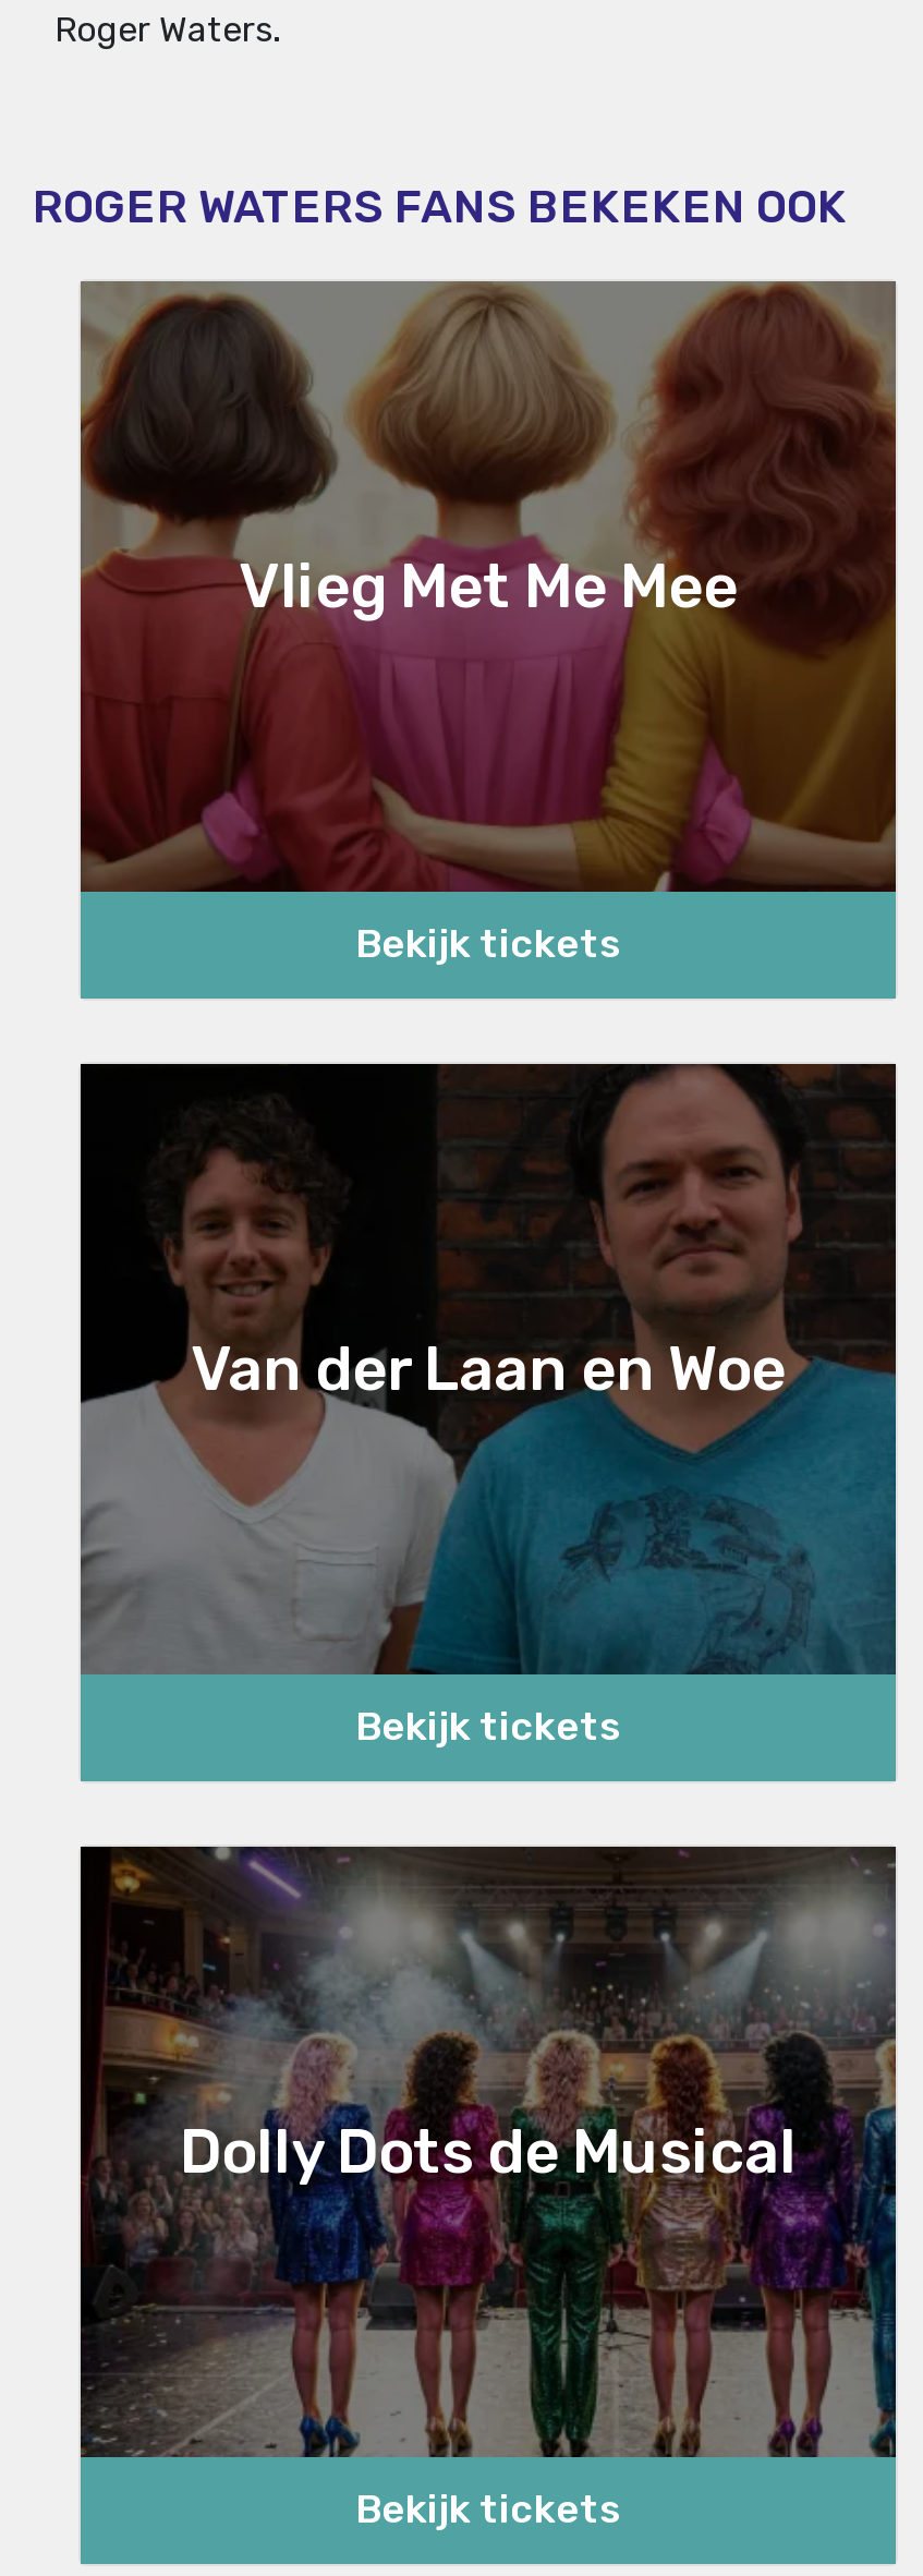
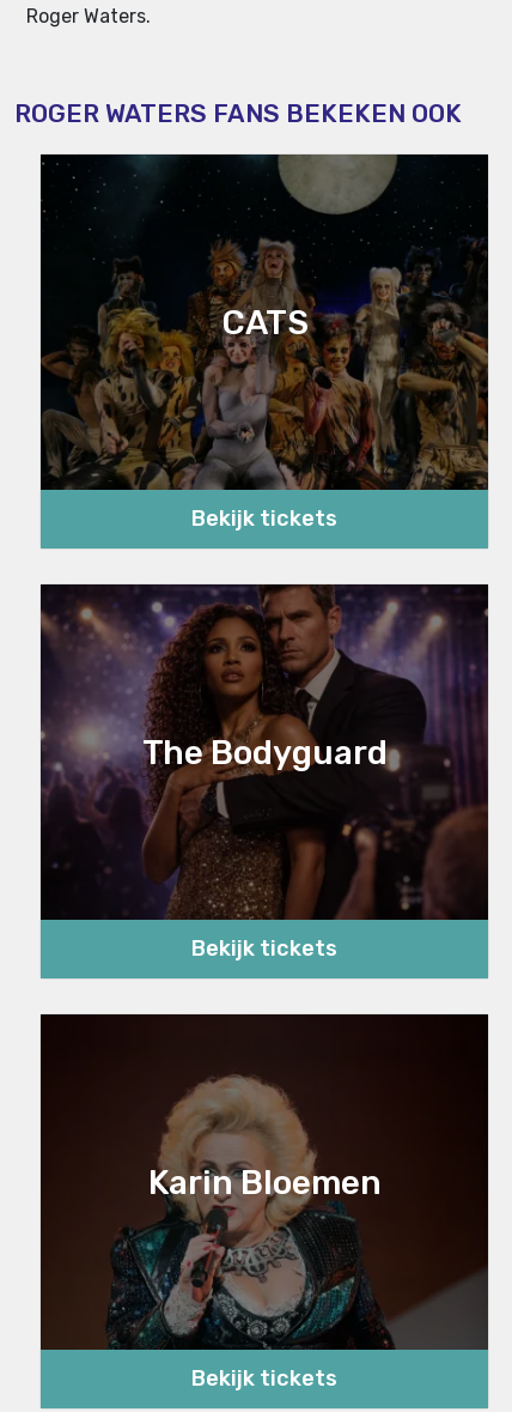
[78,279,898,892] [image] | Vlieg Met Me Mee -> [39,153,489,491] [image] | CATS
[78,1064,896,1674] [image] | Van der Laan en Woe -> [39,584,489,921] [image] | The Bodyguard
[85,1845,898,2457] [image] | Dolly Dots de Musical -> [42,1014,489,1351] [image] | Karin Bloemen

